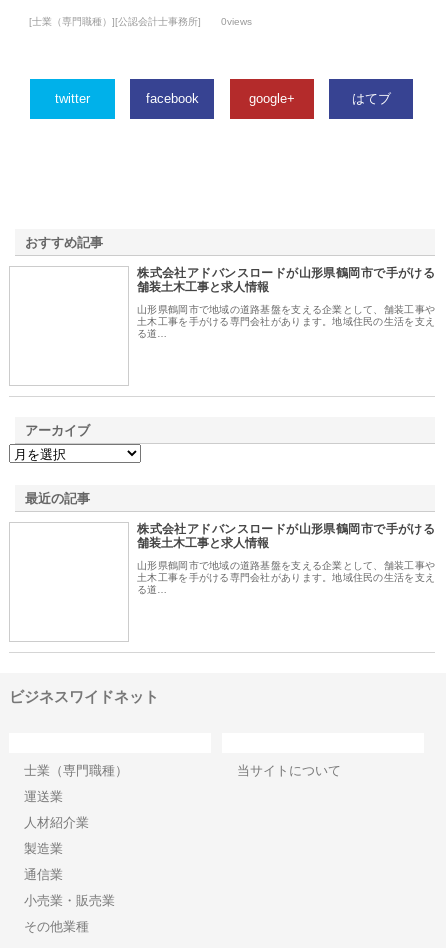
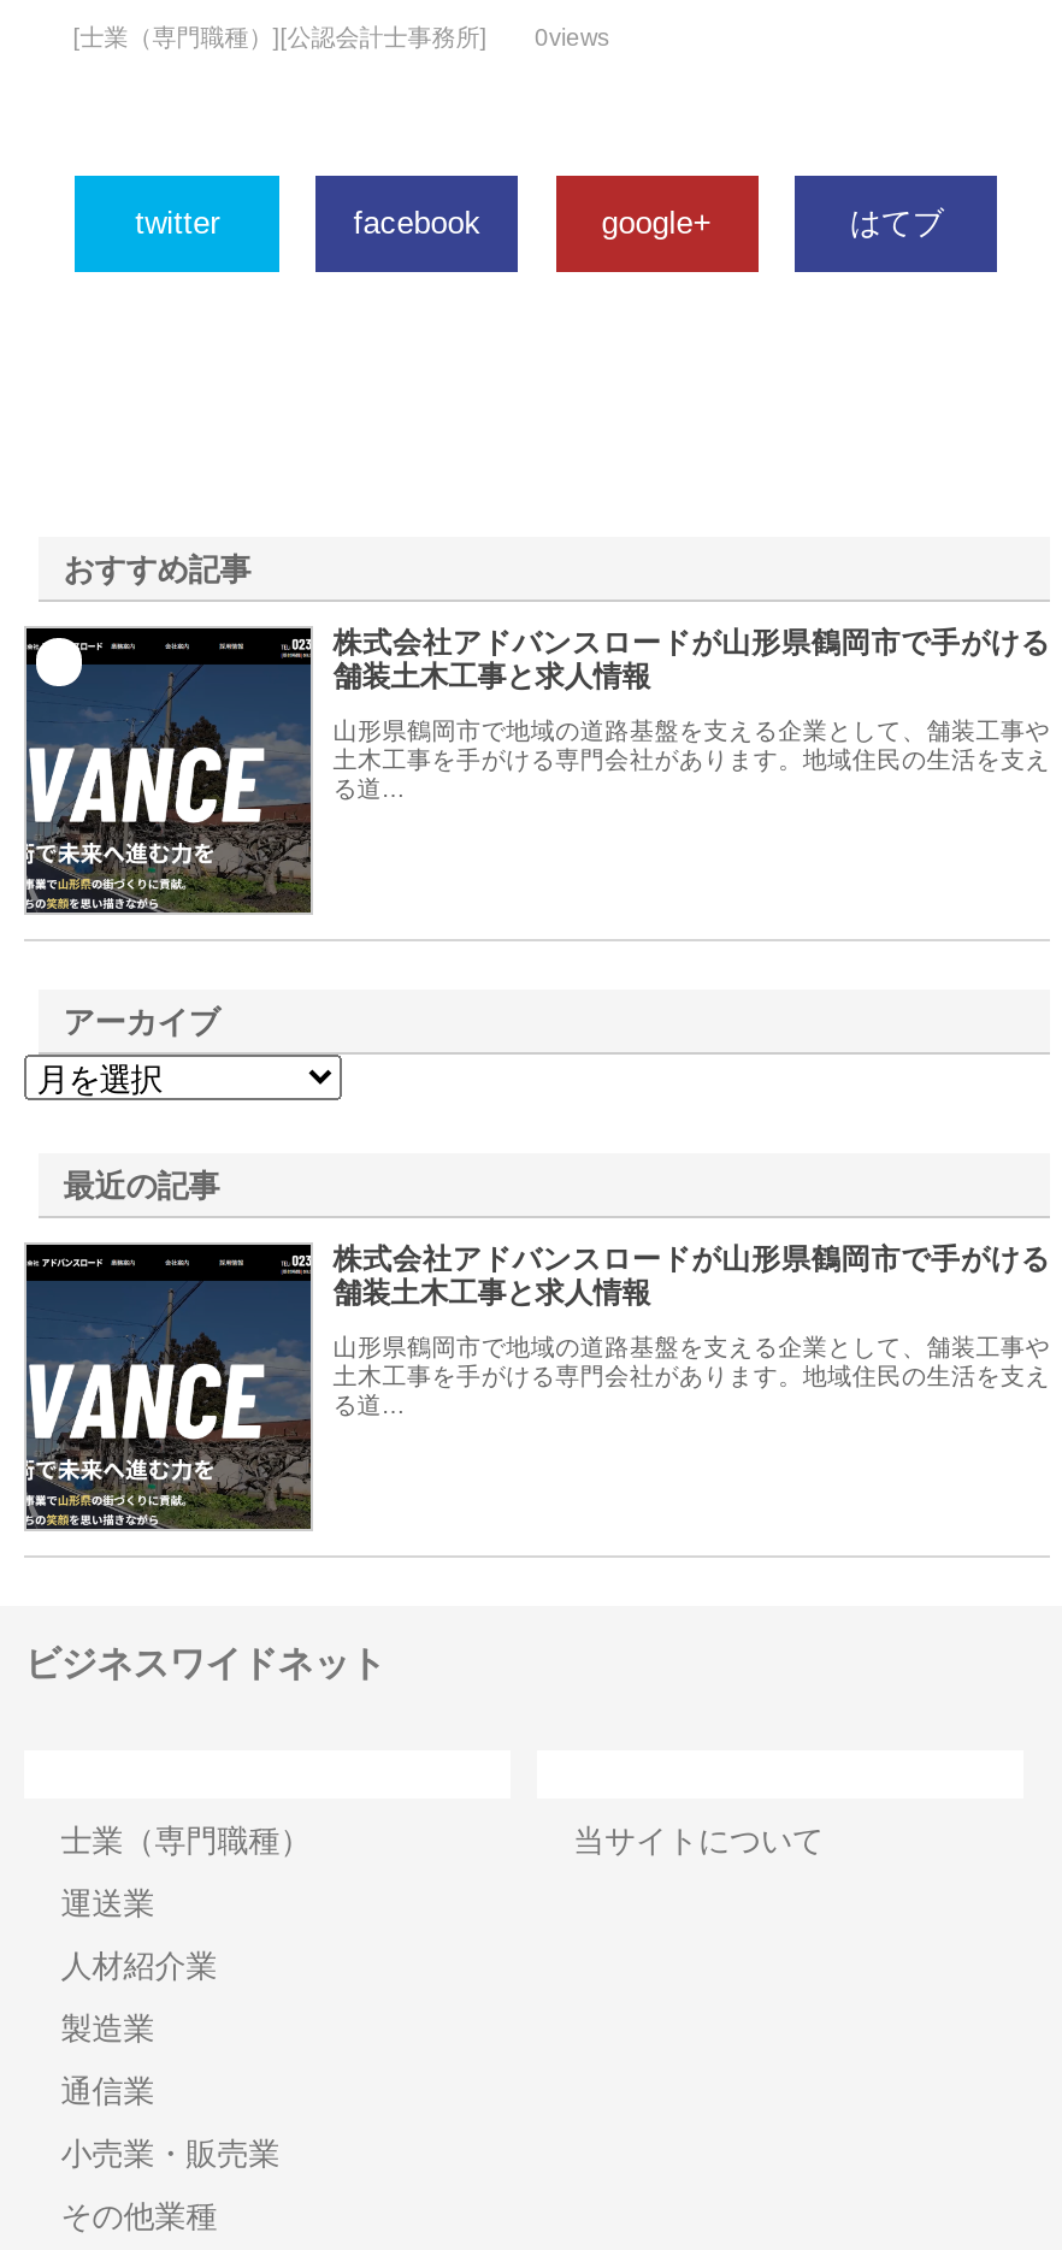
none -> [24,626,313,915] [image]
none -> [24,1242,313,1531] [image]

